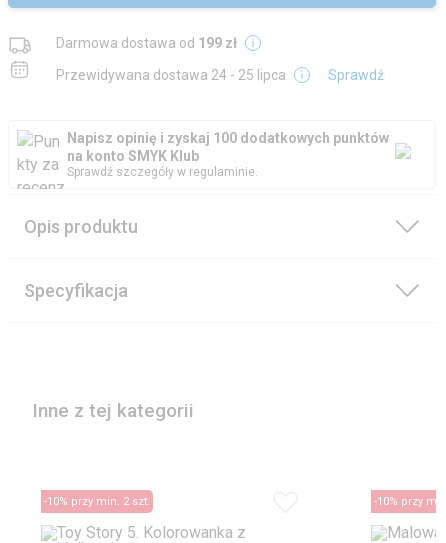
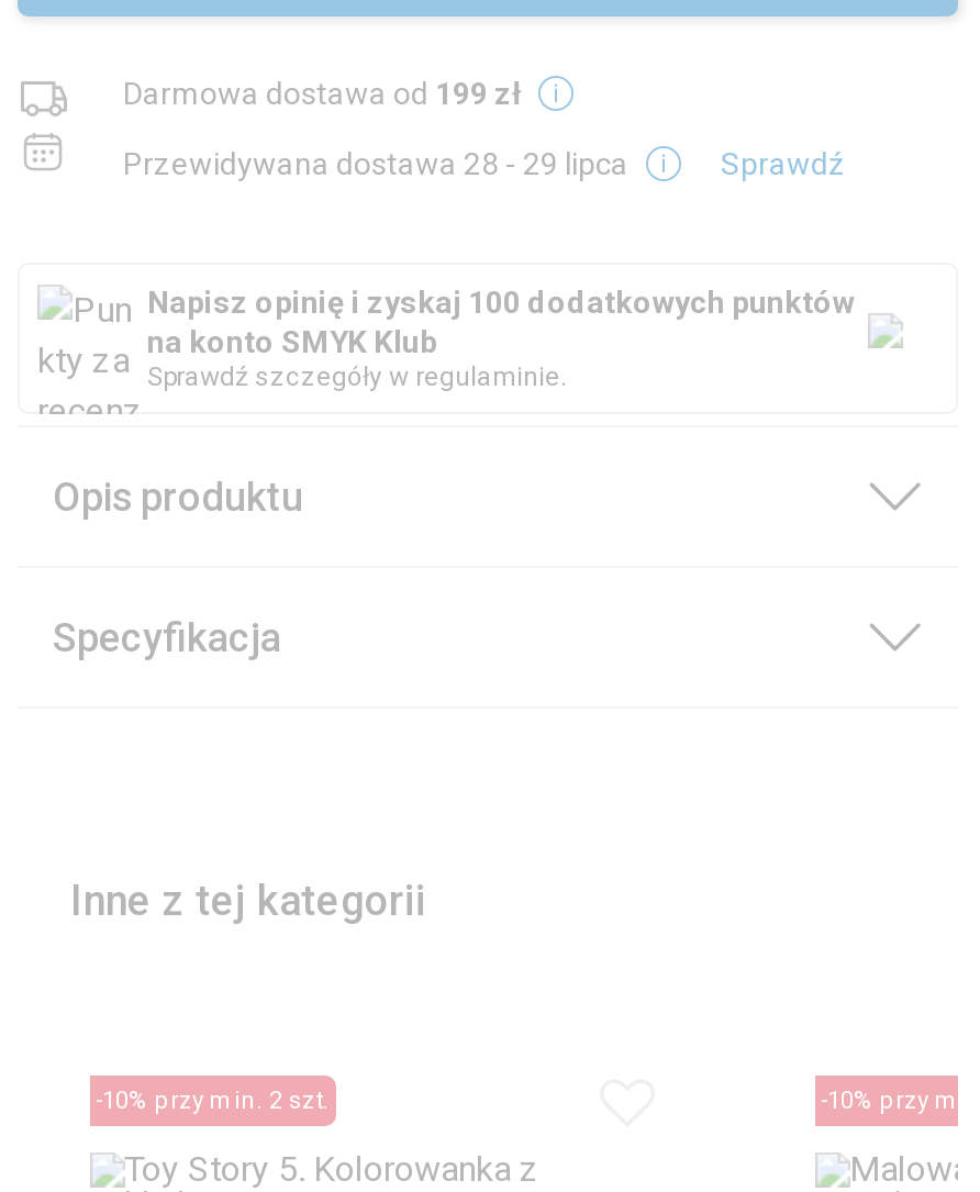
[56,67,286,83] Przewidywana dostawa 24 - 25 lipca -> [123,146,628,181] Przewidywana dostawa 28 - 29 lipca

